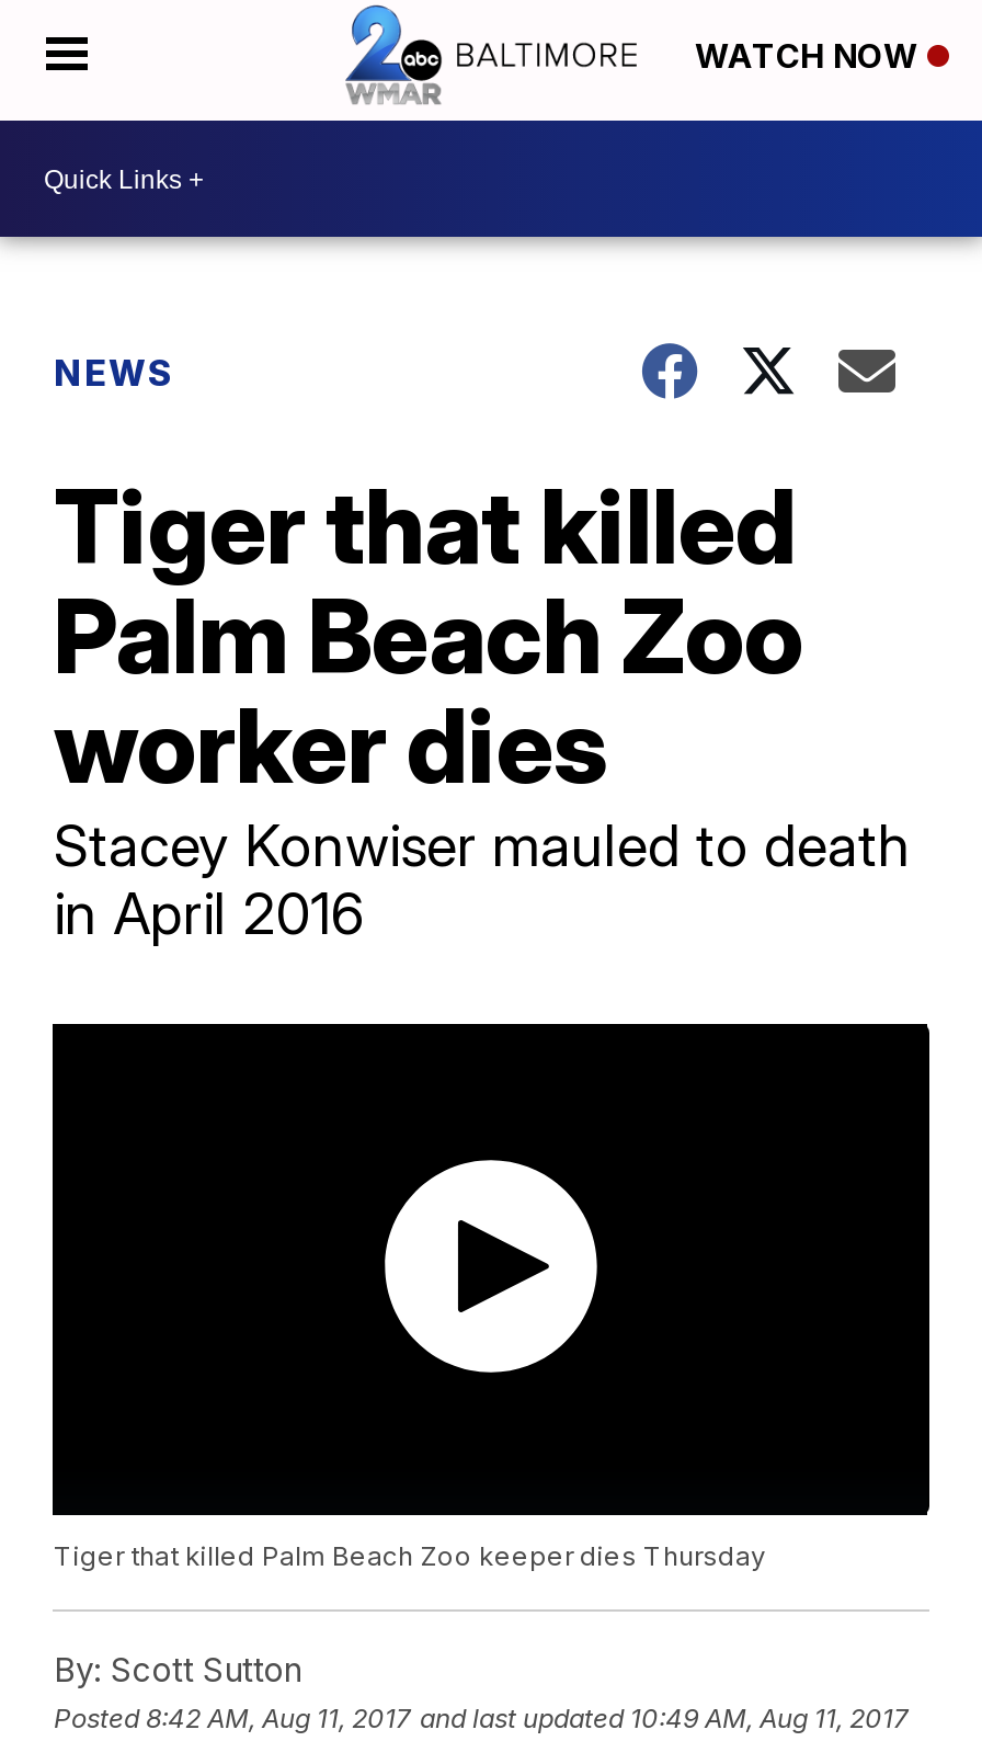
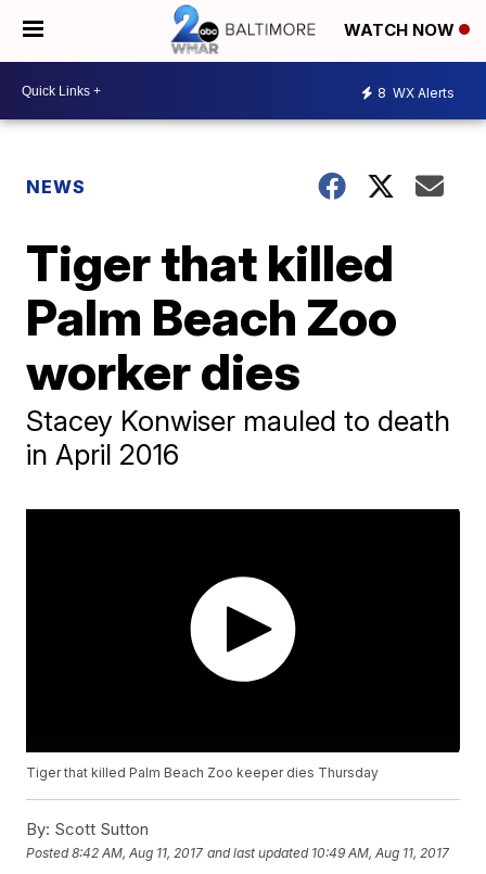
none -> [378,84,455,100] 8 WX Alerts

